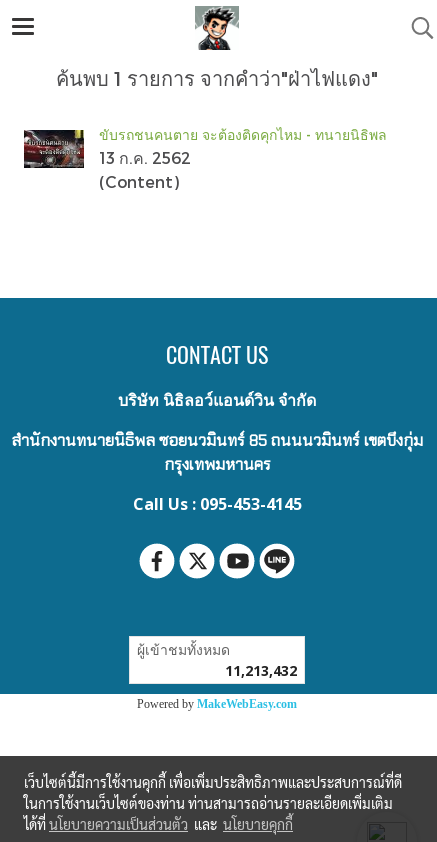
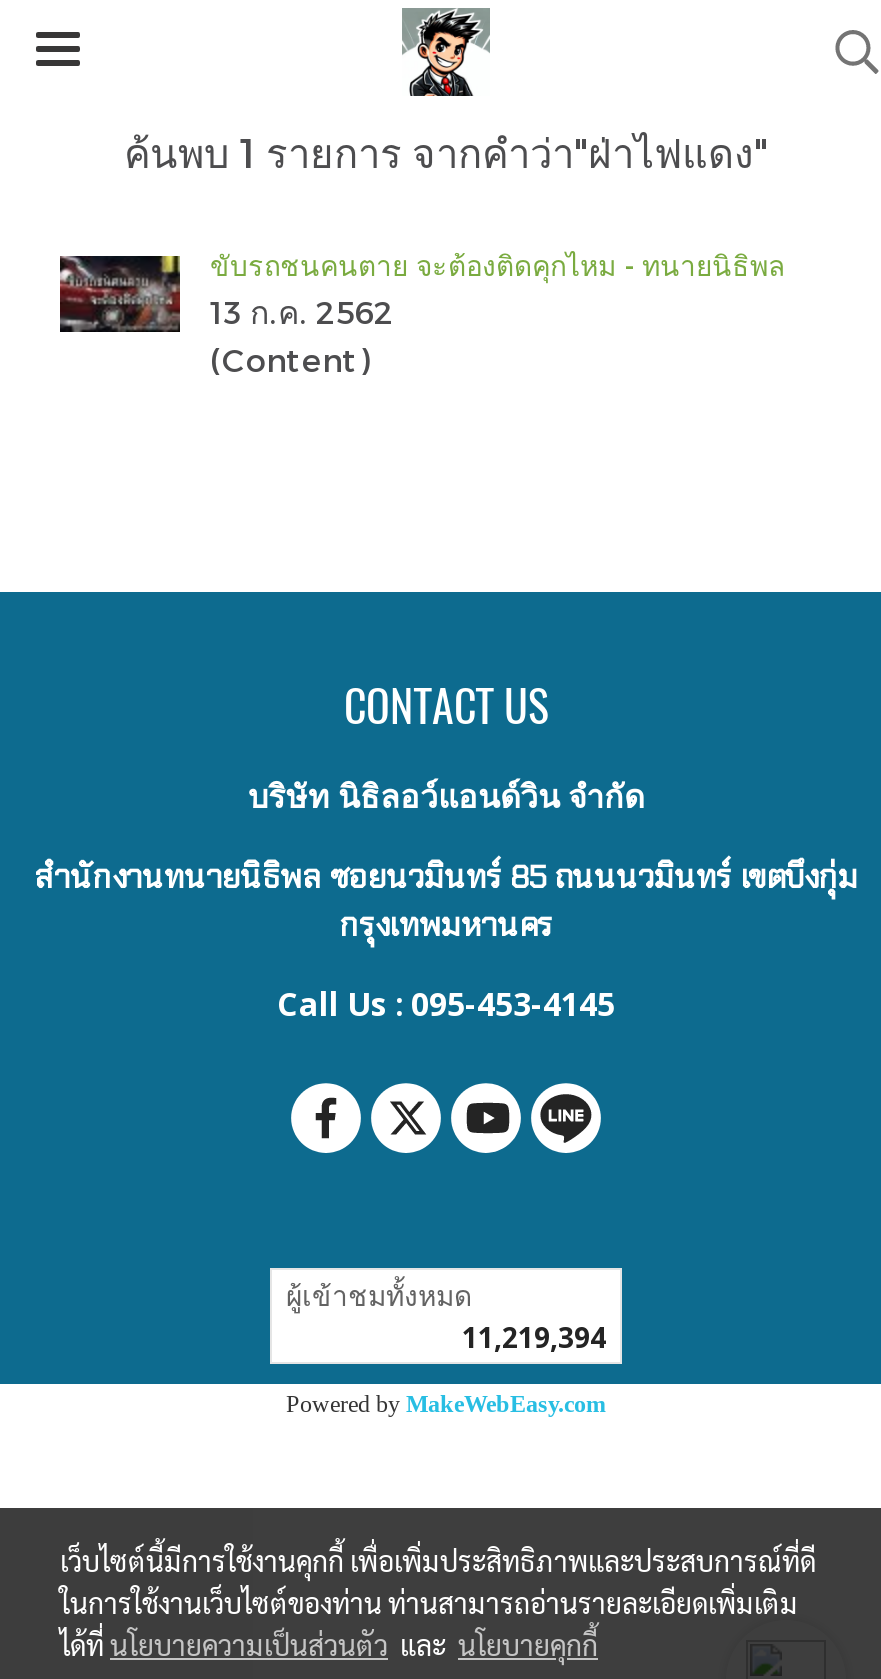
[225,660,297,679] 11,213,432 -> [462,1317,606,1355] 11,219,394

